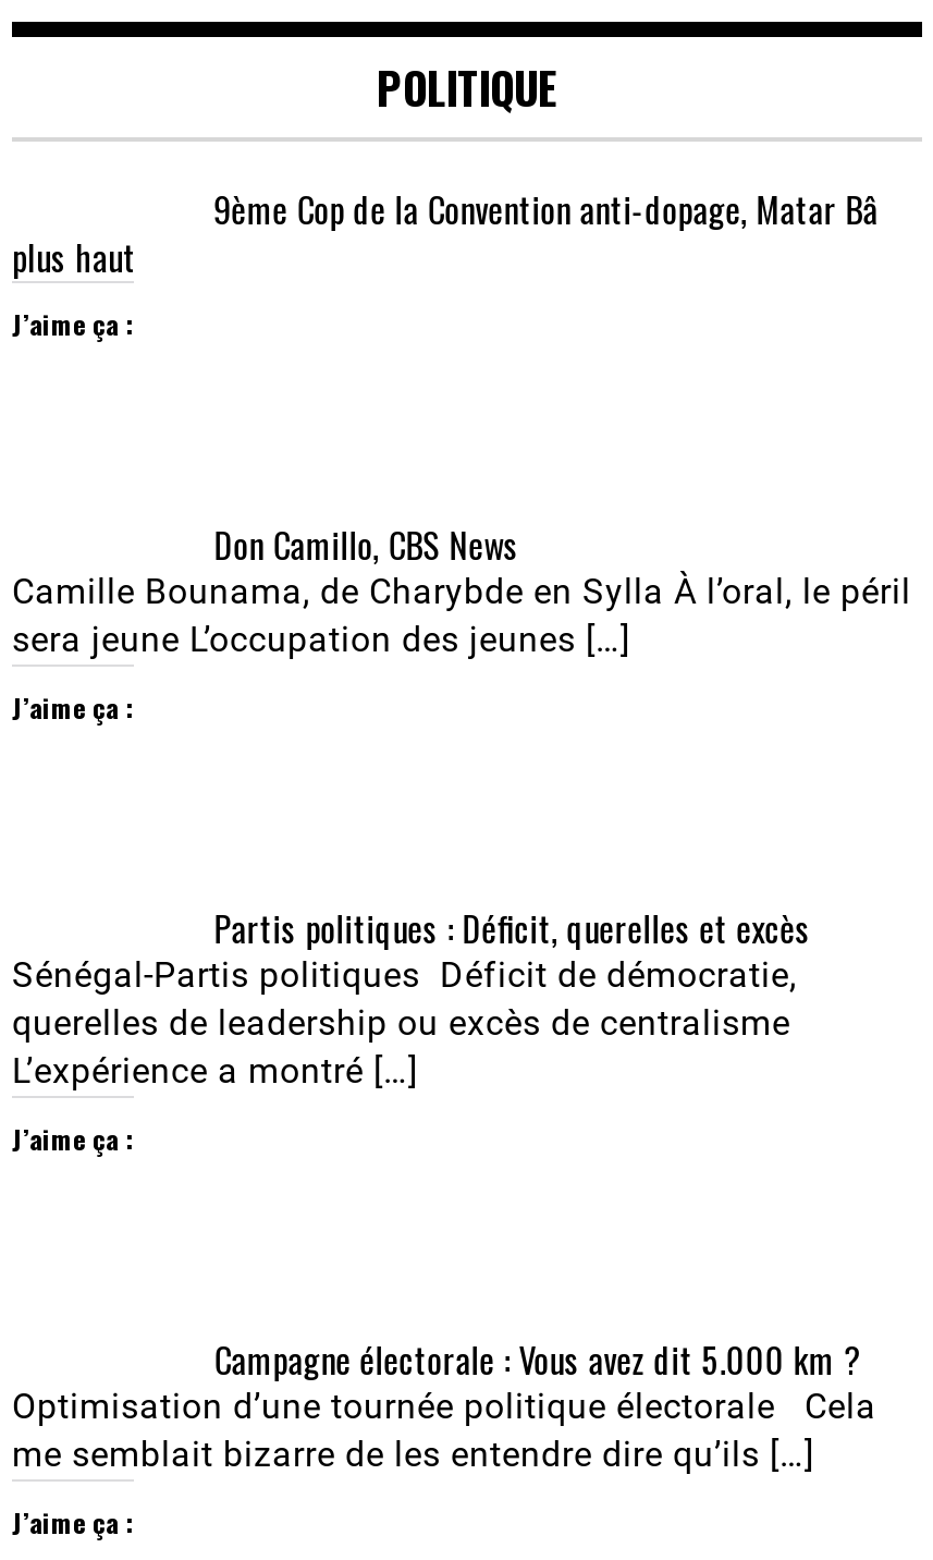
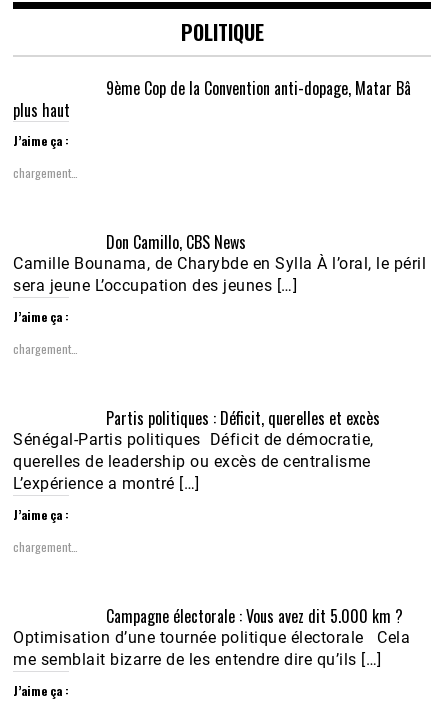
none -> [13,164,78,181] chargement…
none -> [13,340,78,357] chargement…
none -> [13,538,78,555] chargement…

